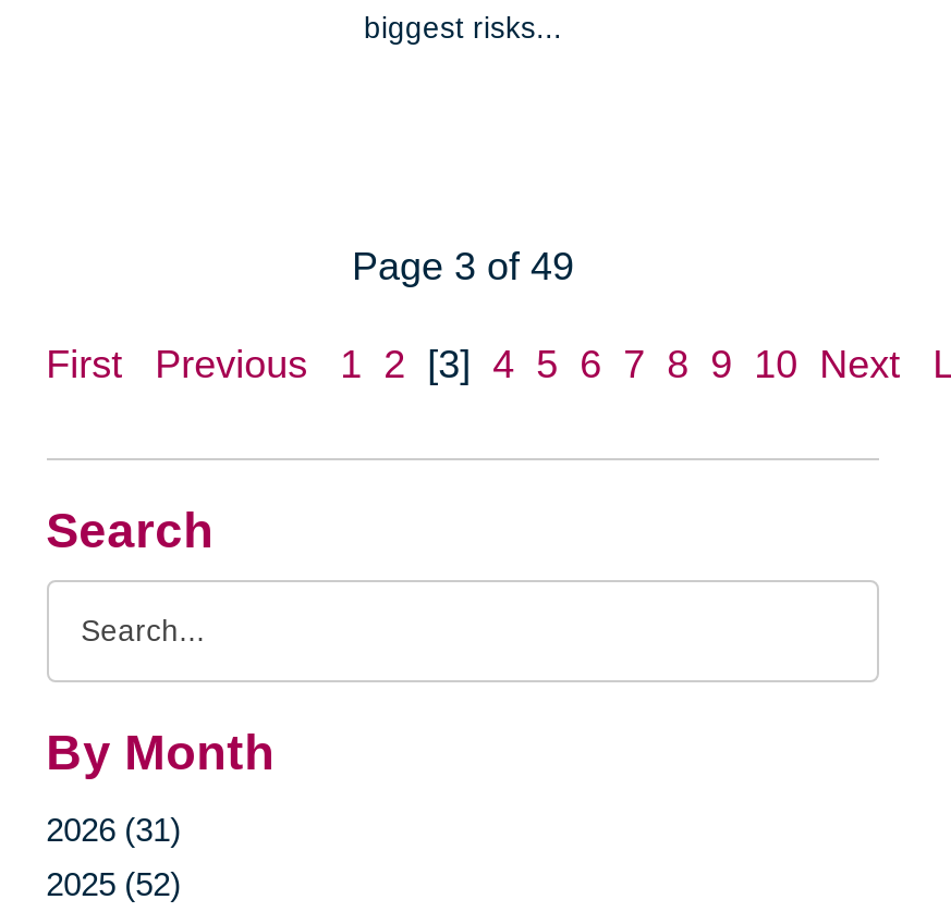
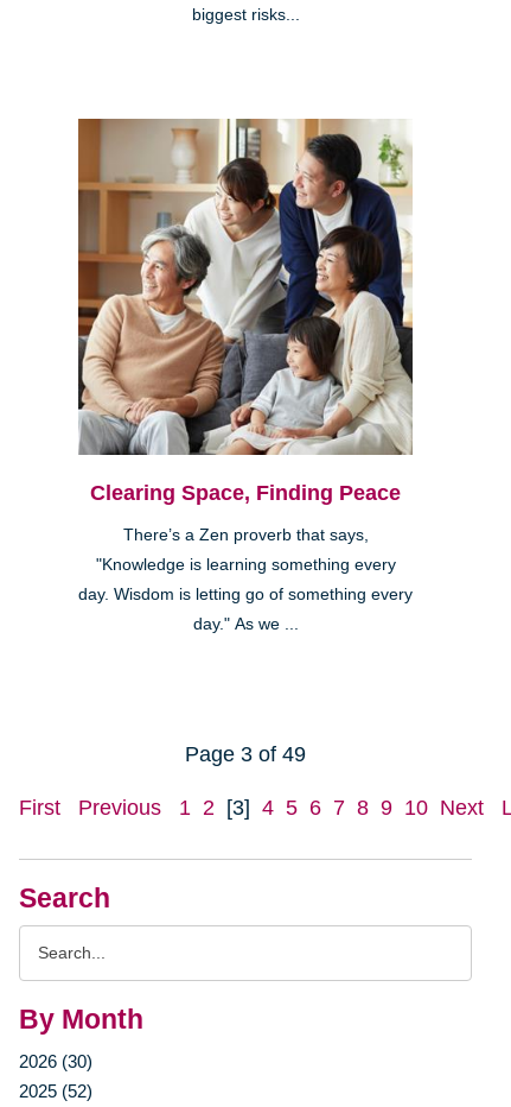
none -> [77,118,414,633] [image] | Clearing Space, Finding Peace | There’s a Zen proverb that says, | "Knowledge is learning something every | day. Wisdom is letting go of something every | day." As we ...
[46,810,181,847] 2026 (31) -> [19,1051,92,1071] 2026 (30)

